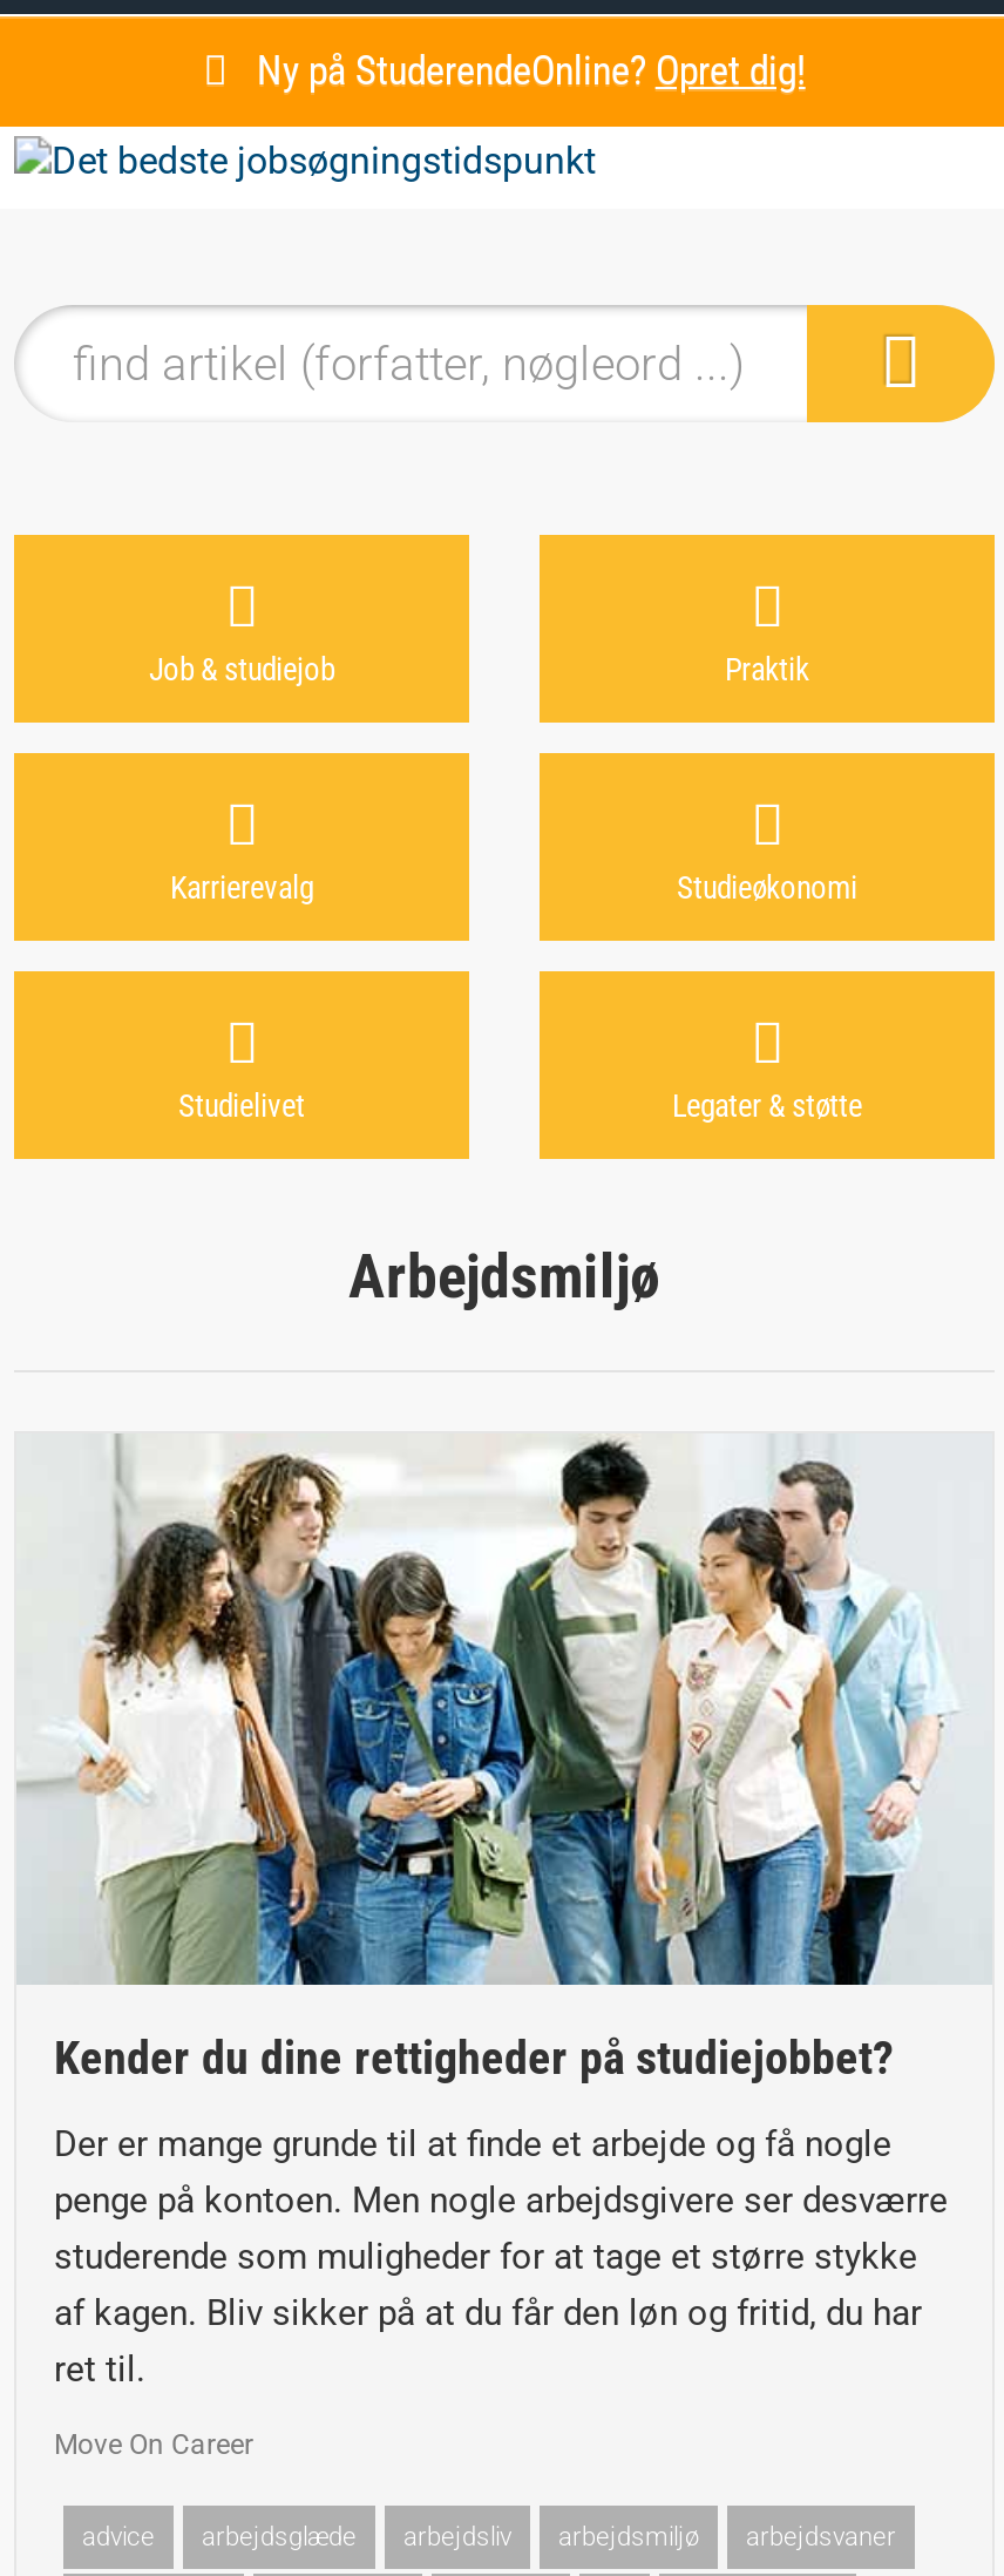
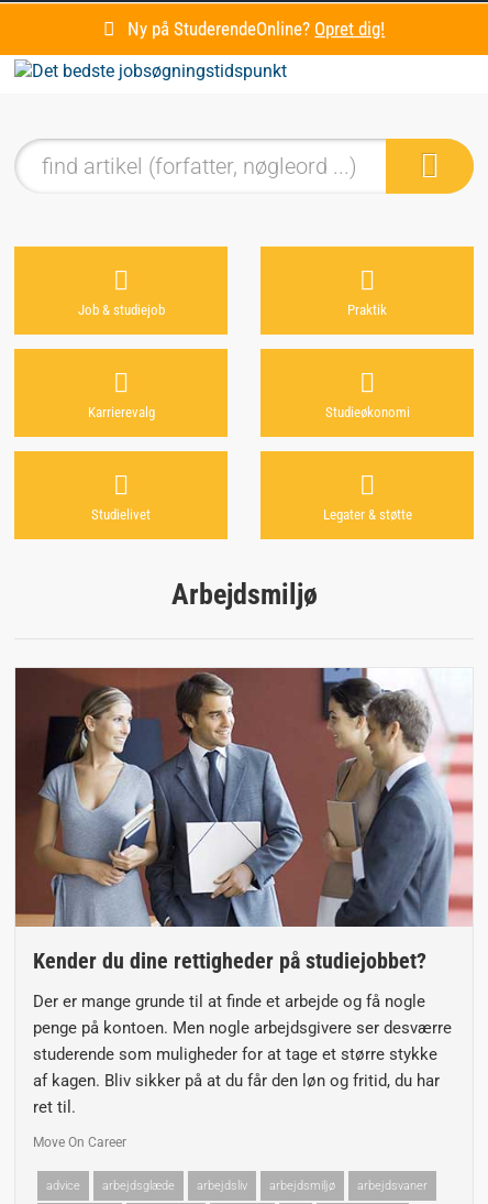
[16,1433,992,1987] [image] -> [14,667,474,928] [image]

